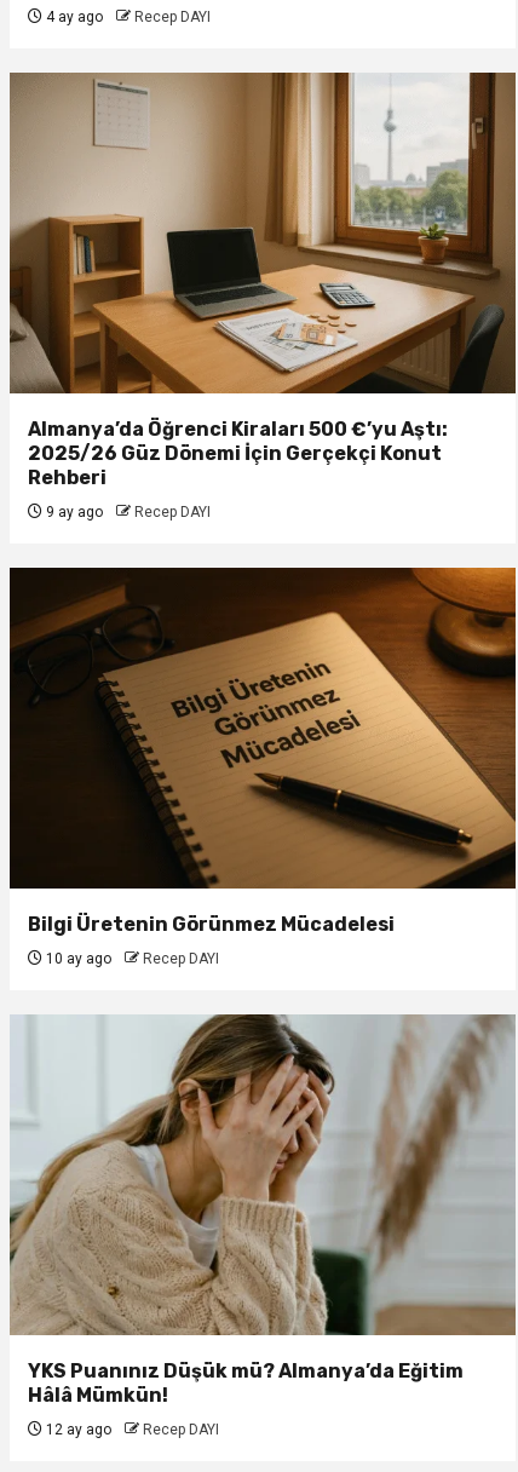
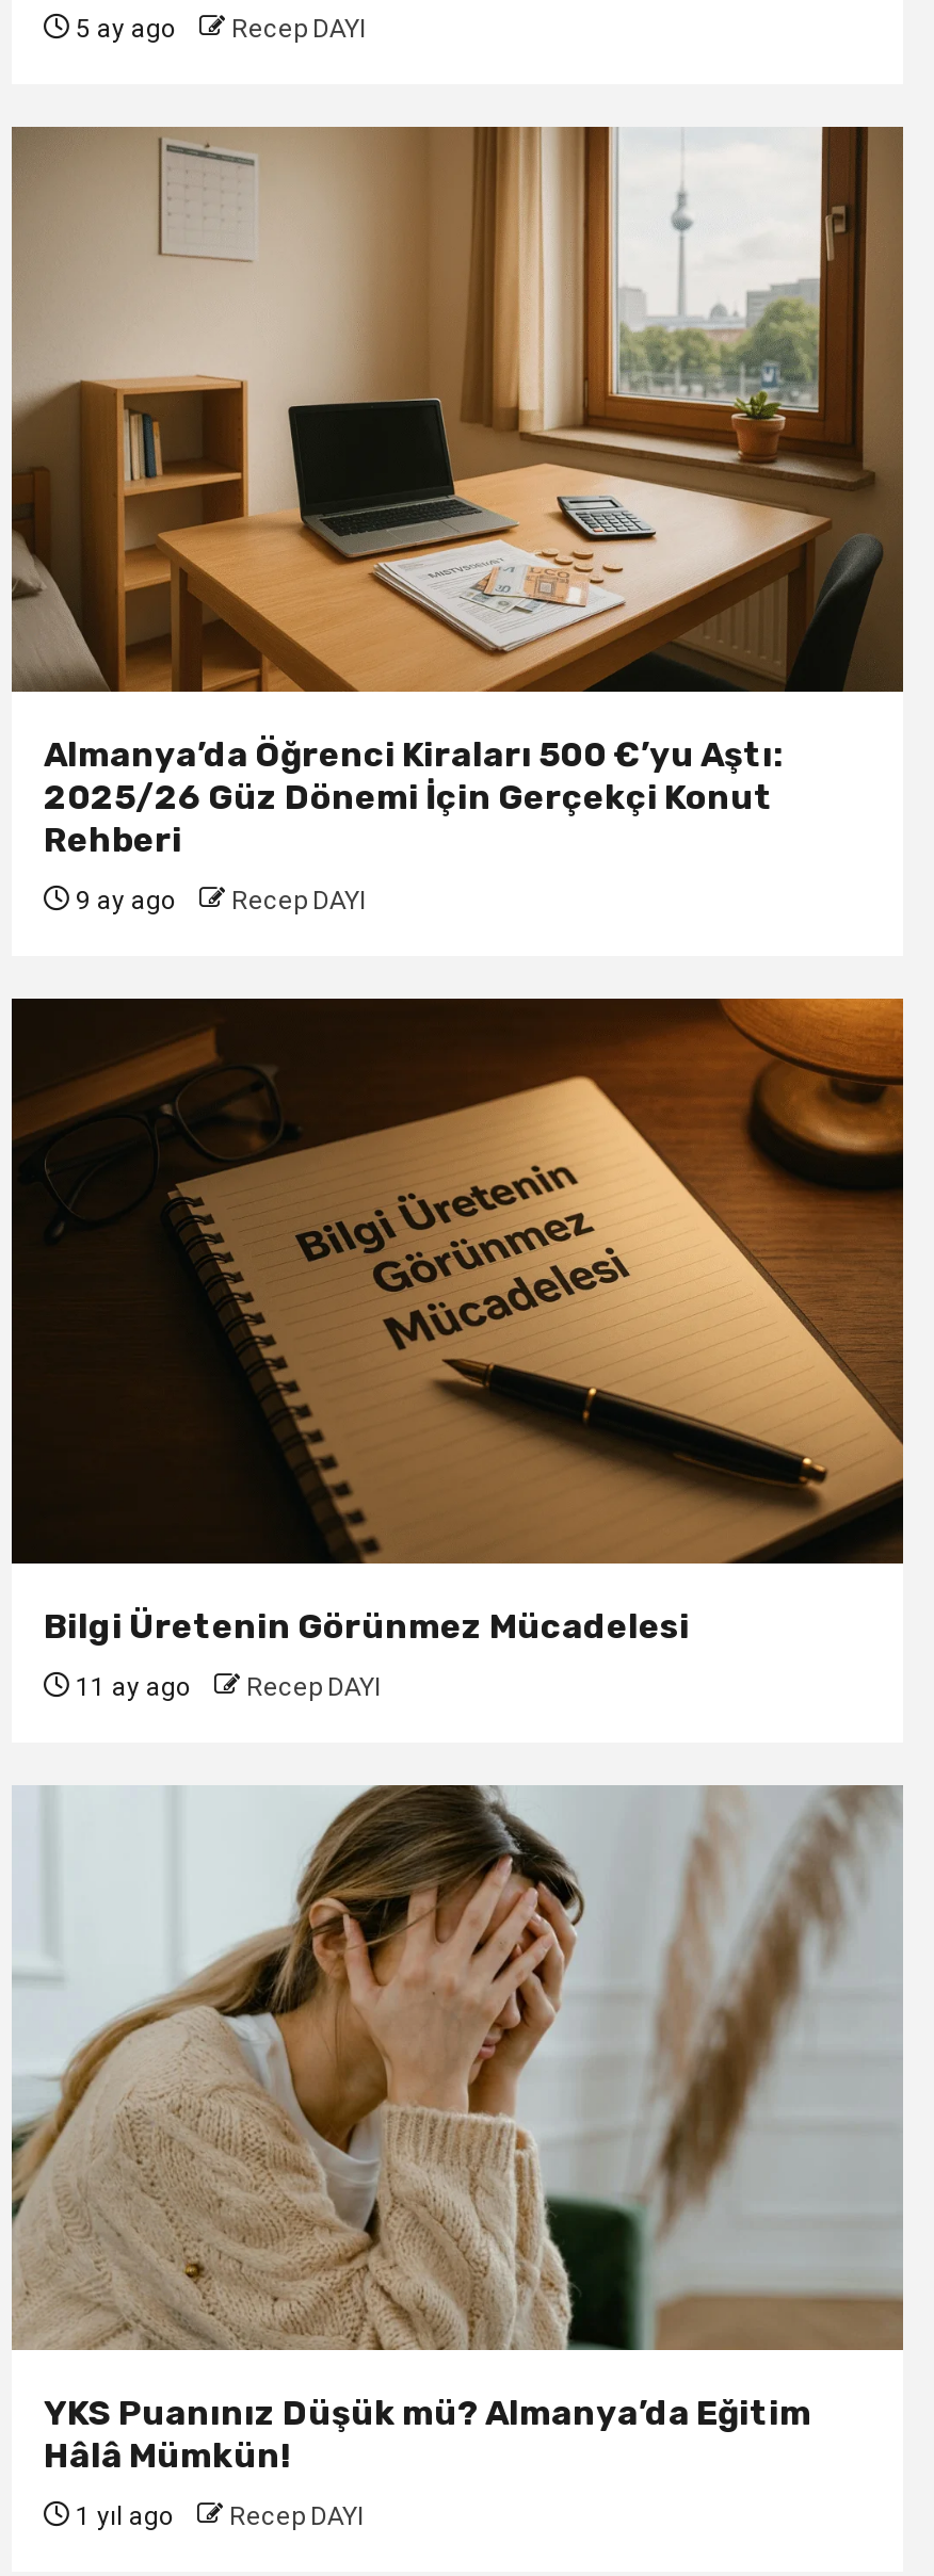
[42,8,211,25] 4 ay ago Recep DAYI -> [69,13,366,42] 5 ay ago Recep DAYI
[42,950,219,967] 10 ay ago Recep DAYI -> [69,1671,381,1701] 11 ay ago Recep DAYI
[42,1421,219,1438] 12 ay ago Recep DAYI -> [69,2500,364,2530] 1 yıl ago Recep DAYI

